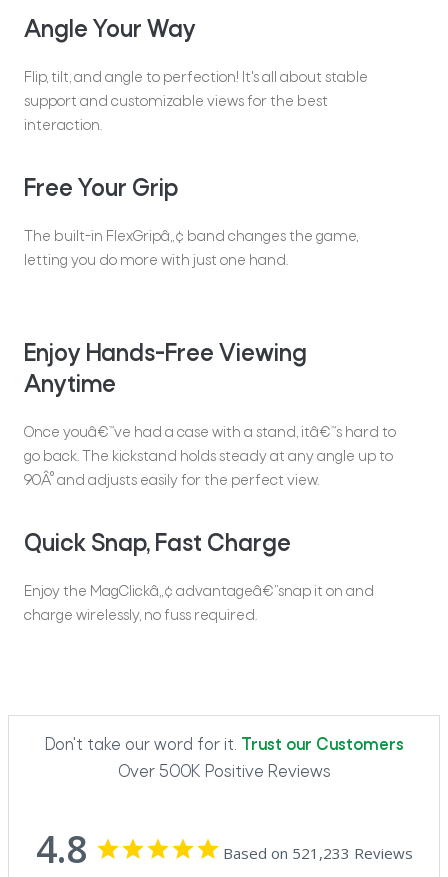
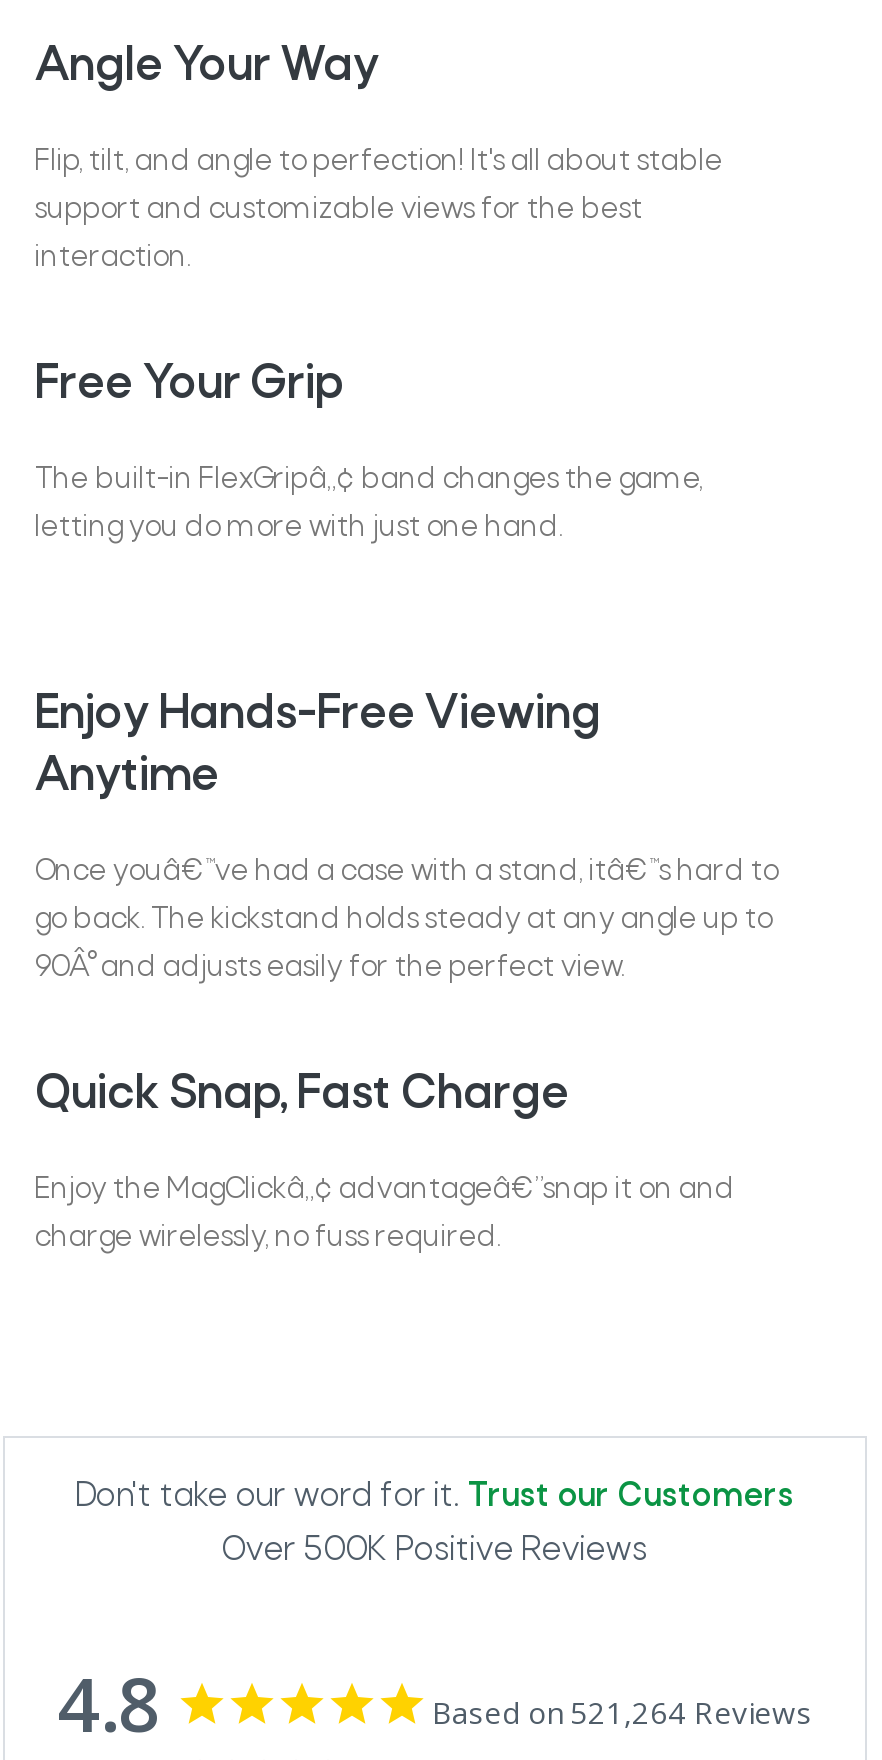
[222,843,412,863] Based on 521,233 Reviews -> [432,1692,812,1732] Based on 521,264 Reviews

